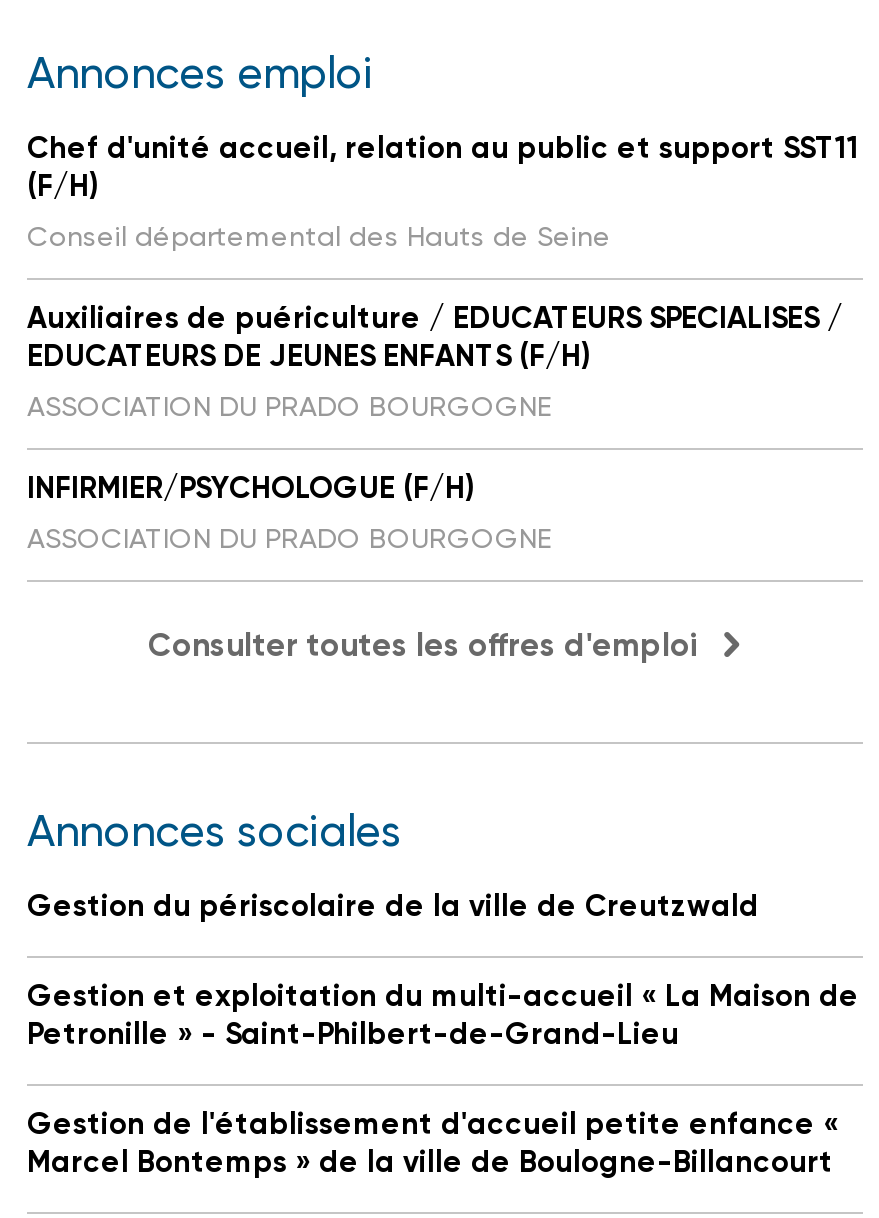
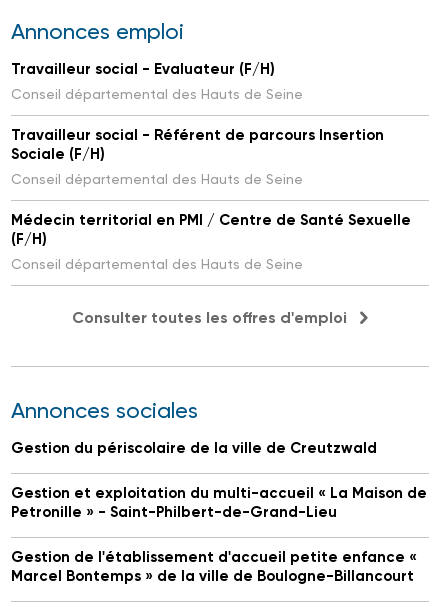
[27,131,859,167] Chef d'unité accueil, relation au public et support SST11 -> [11,60,411,229] Travailleur social - Evaluateur (F/H) | Conseil départemental des Hauts de Seine | Travailleur social - Référent de parcours Insertion | Sociale (F/H) | Conseil départemental des Hauts de Seine | Médecin territorial en PMI / Centre de Santé Sexuelle
moved [27,169,611,253] -> [11,230,303,272]: (F/H) | Conseil départemental des Hauts de Seine
[27,301,843,555] Auxiliaires de puériculture / EDUCATEURS SPECIALISES / | EDUCATEURS DE JEUNES ENFANTS (F/H) | ASSOCIATION DU PRADO BOURGOGNE | INFIRMIER/PSYCHOLOGUE (F/H) | ASSOCIATION DU PRADO BOURGOGNE -> none

